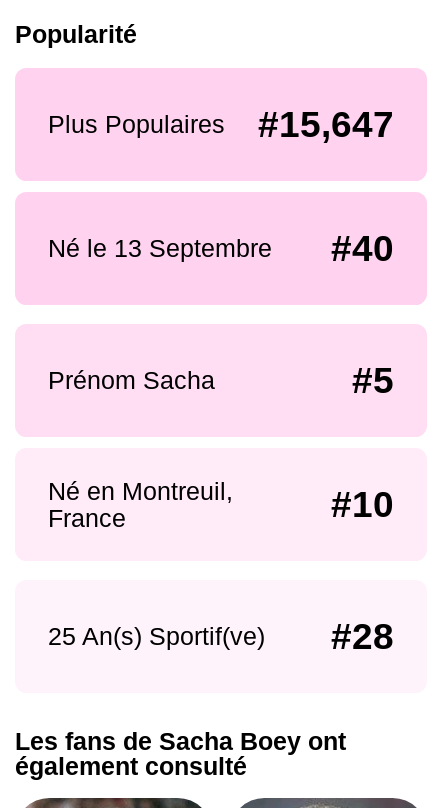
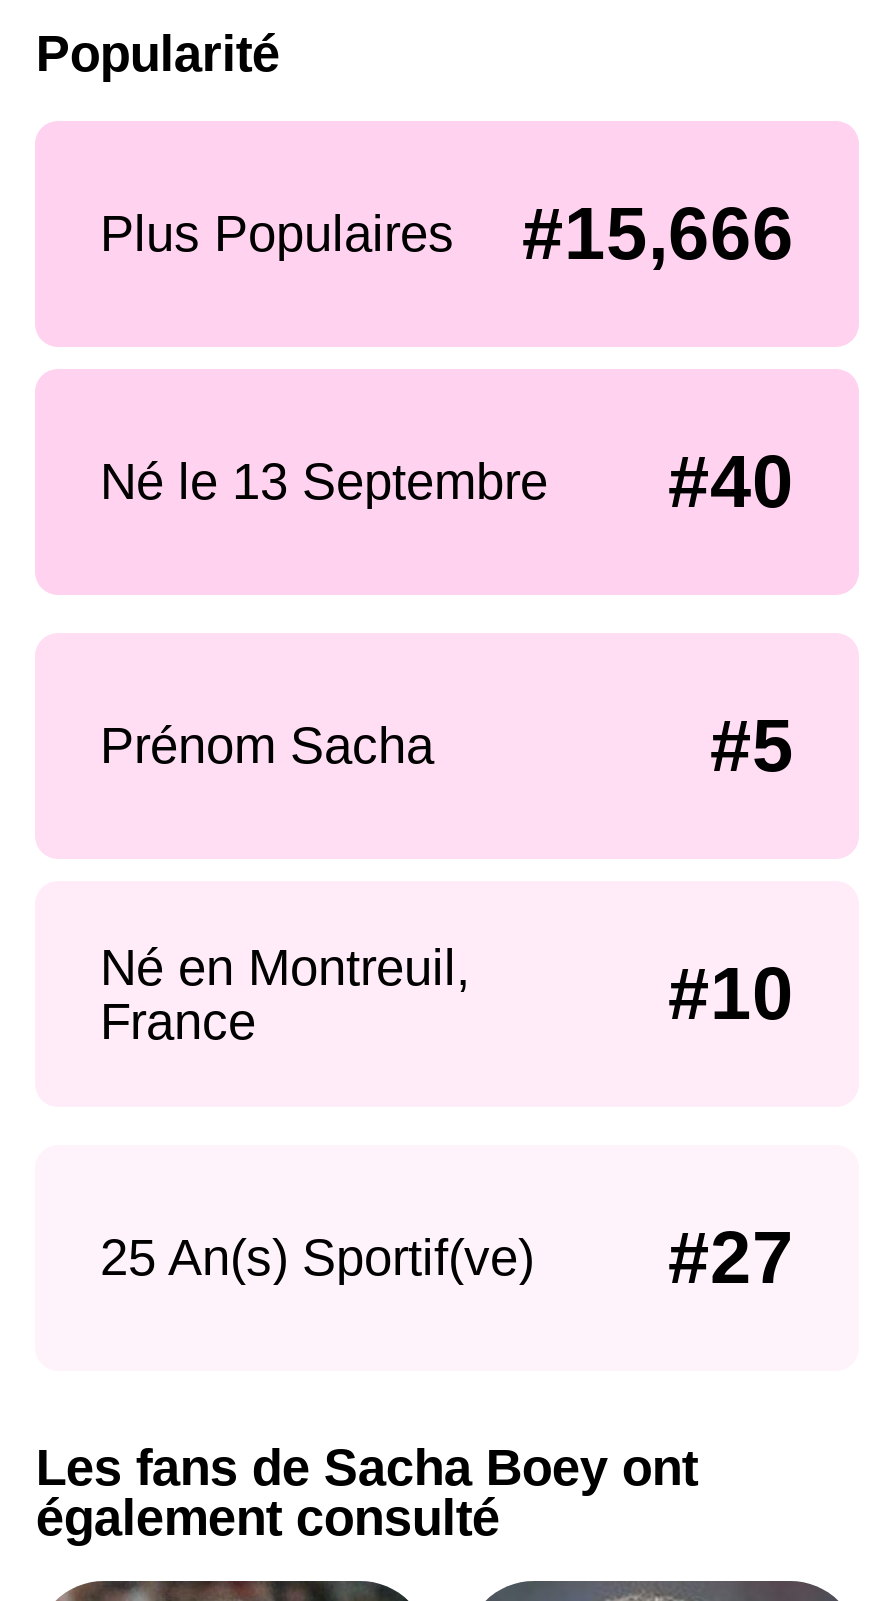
[47,104,394,145] Plus Populaires #15,647 -> [100,193,794,275] Plus Populaires #15,666
[331,616,394,657] #28 -> [668,1216,794,1298] #27

